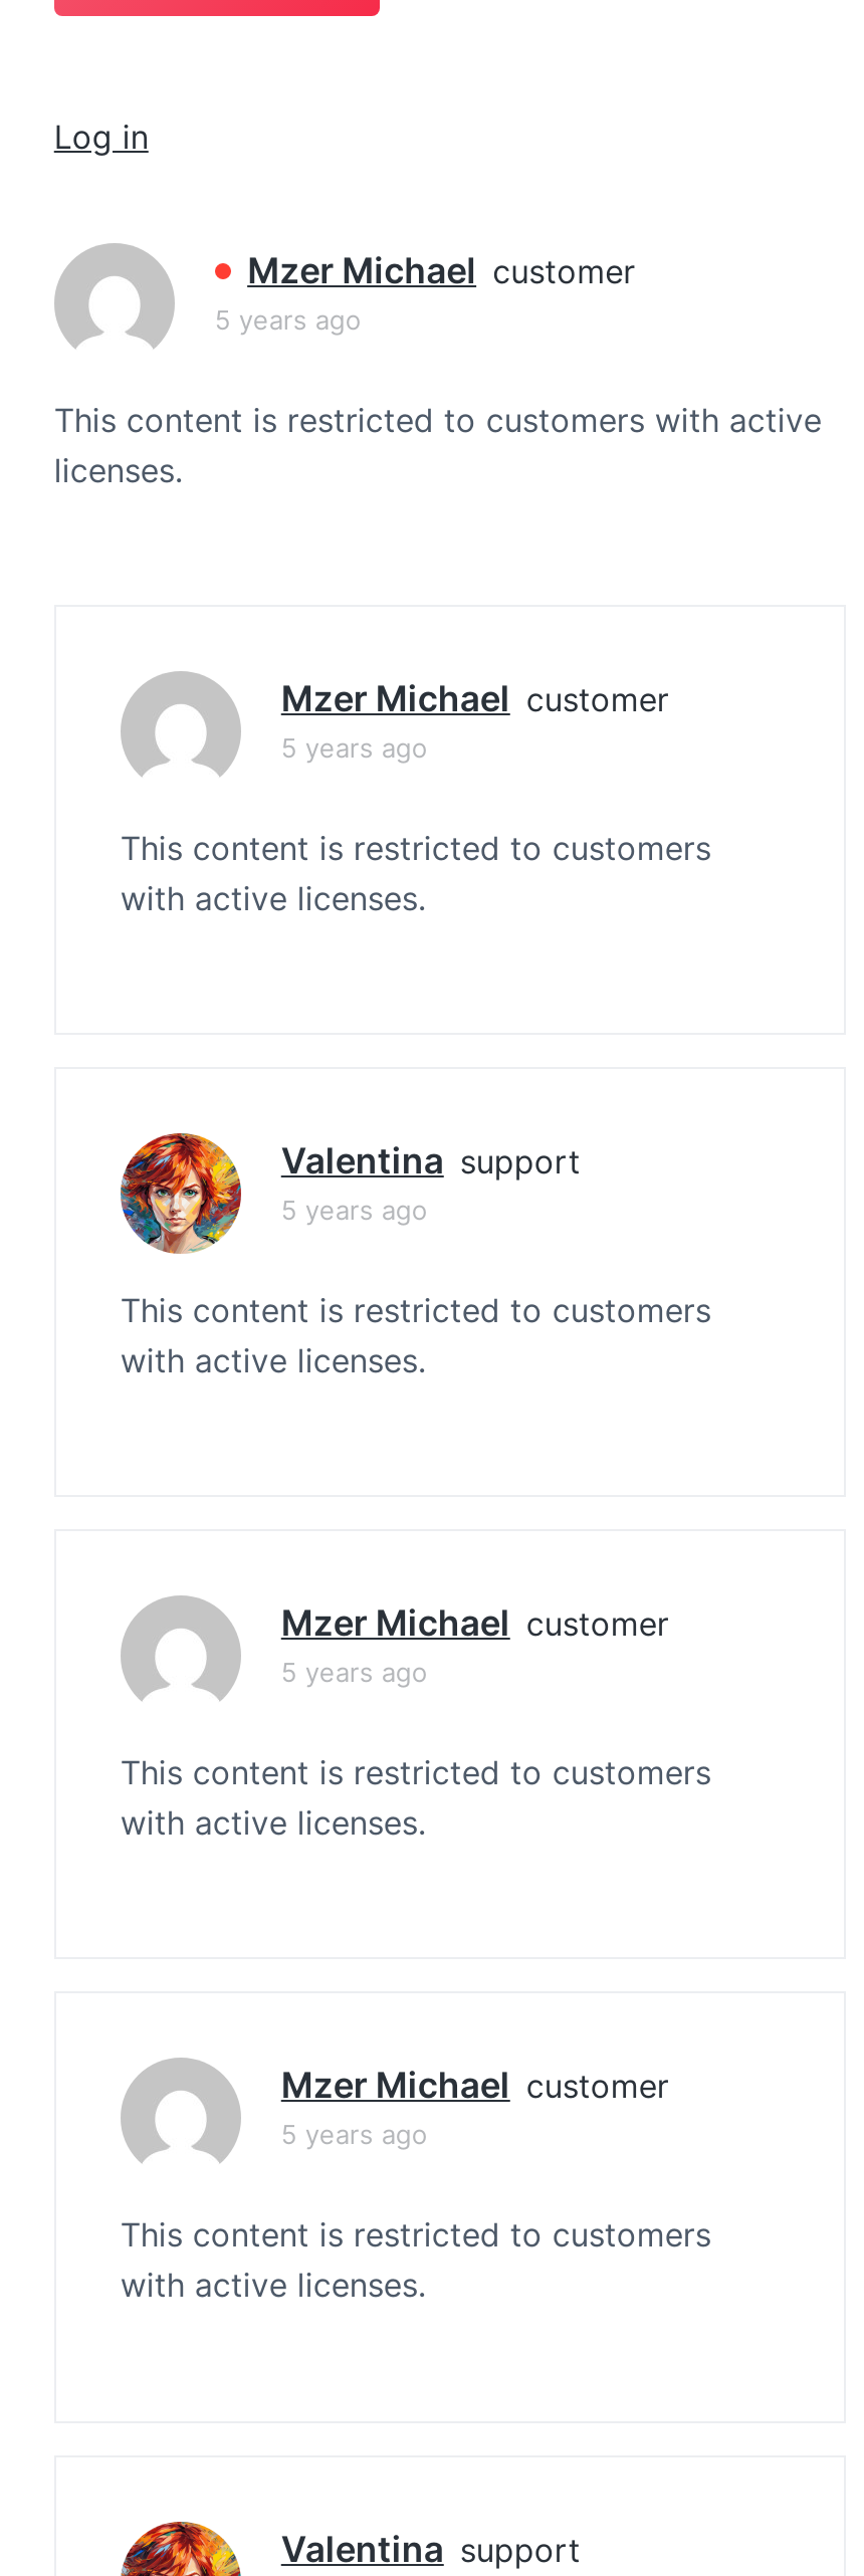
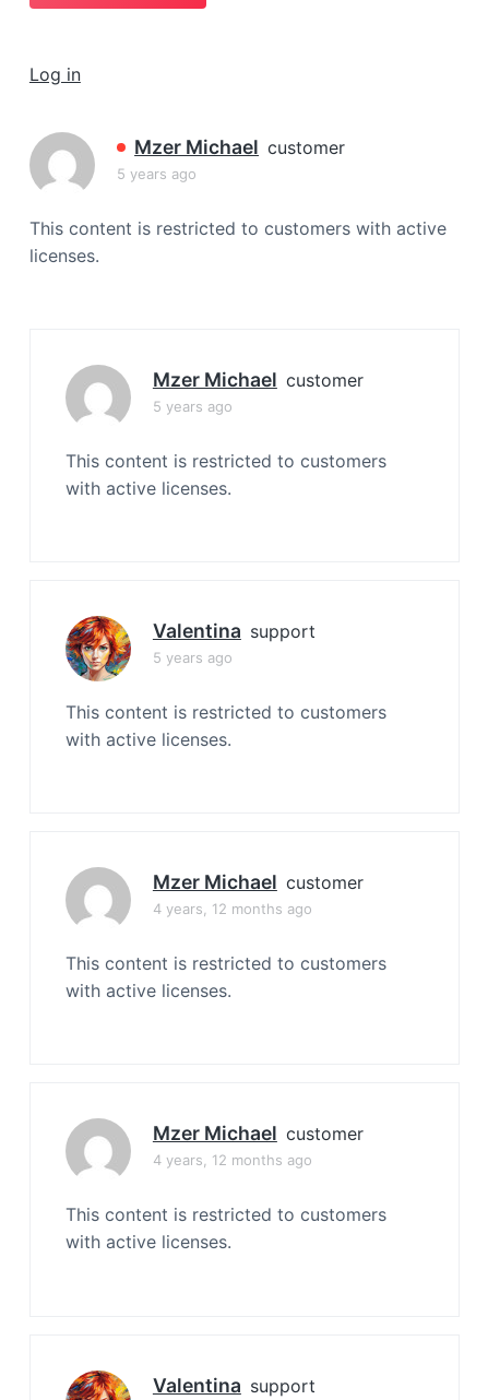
[281,1656,428,1688] 5 years ago -> [153,900,312,918] 4 years, 12 months ago
[281,2119,428,2151] 5 years ago -> [153,1151,312,1169] 4 years, 12 months ago

